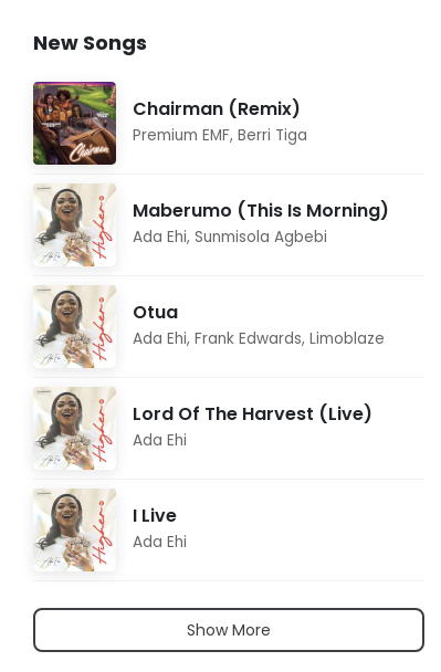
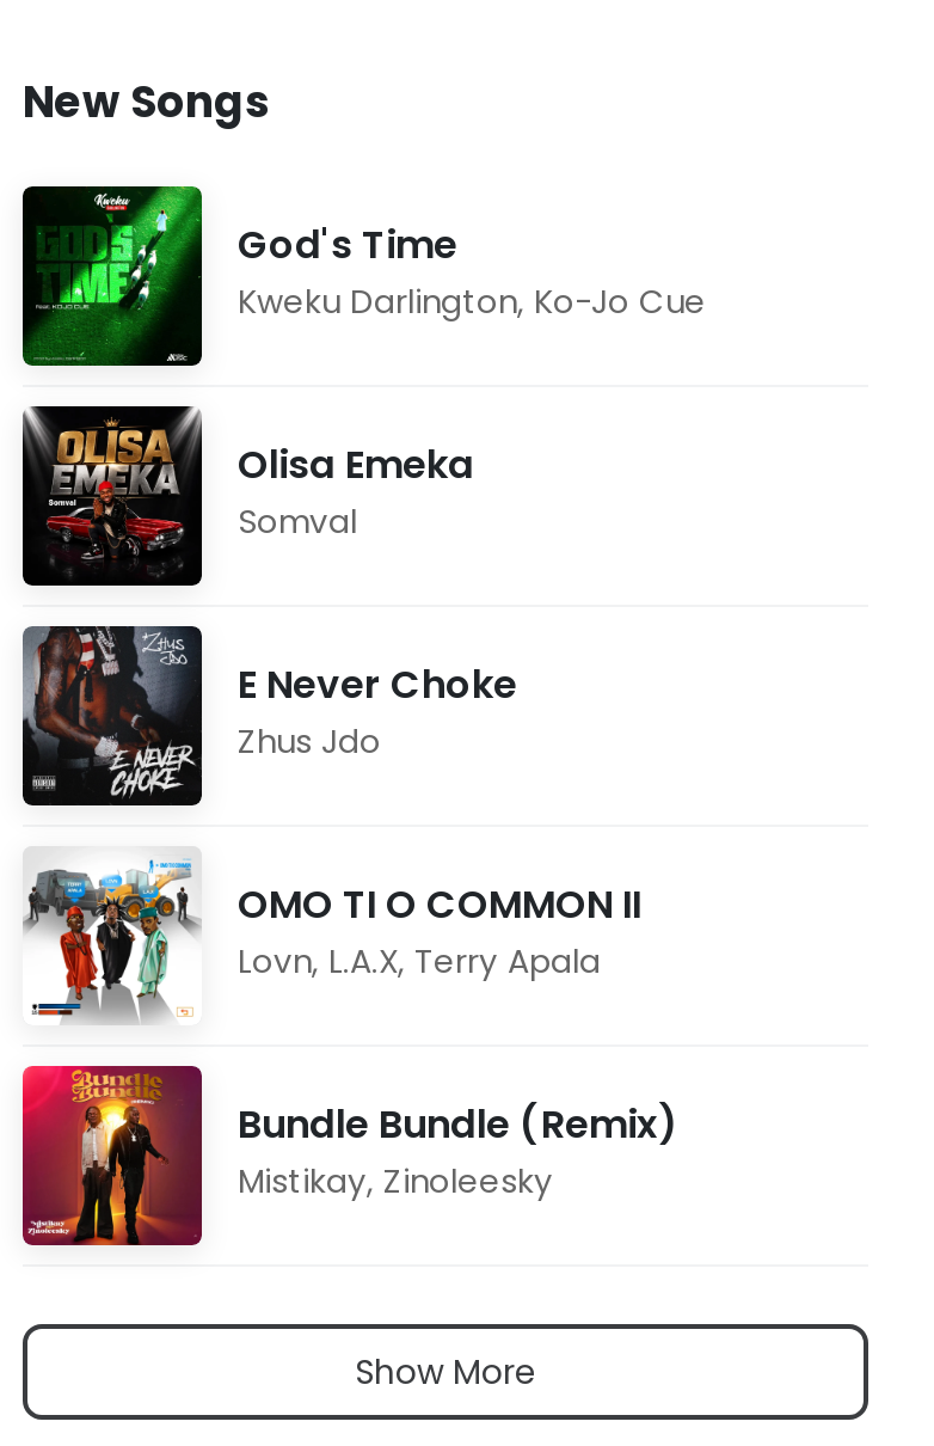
[32,81,307,166] [image] | Chairman (Remix) | Premium EMF, Berri Tiga -> [20,184,706,368] [image] | God's Time | Kweku Darlington, Ko-Jo Cue
[33,183,389,267] [image] | Maberumo (This Is Morning) | Ada Ehi, Sunmisola Agbebi -> [20,404,474,588] [image] | Olisa Emeka | Somval
[33,285,385,369] [image] | Otua | Ada Ehi, Frank Edwards, Limoblaze -> [20,624,517,808] [image] | E Never Choke | Zhus Jdo
[34,387,372,470] [image] | Lord Of The Harvest (Live) | Ada Ehi -> [23,848,641,1023] [image] | OMO TI O COMMON II | Lovn, L.A.X, Terry Apala
[33,489,187,573] [image] | I Live | Ada Ehi -> [20,1064,677,1248] [image] | Bundle Bundle (Remix) | Mistikay, Zinoleesky

